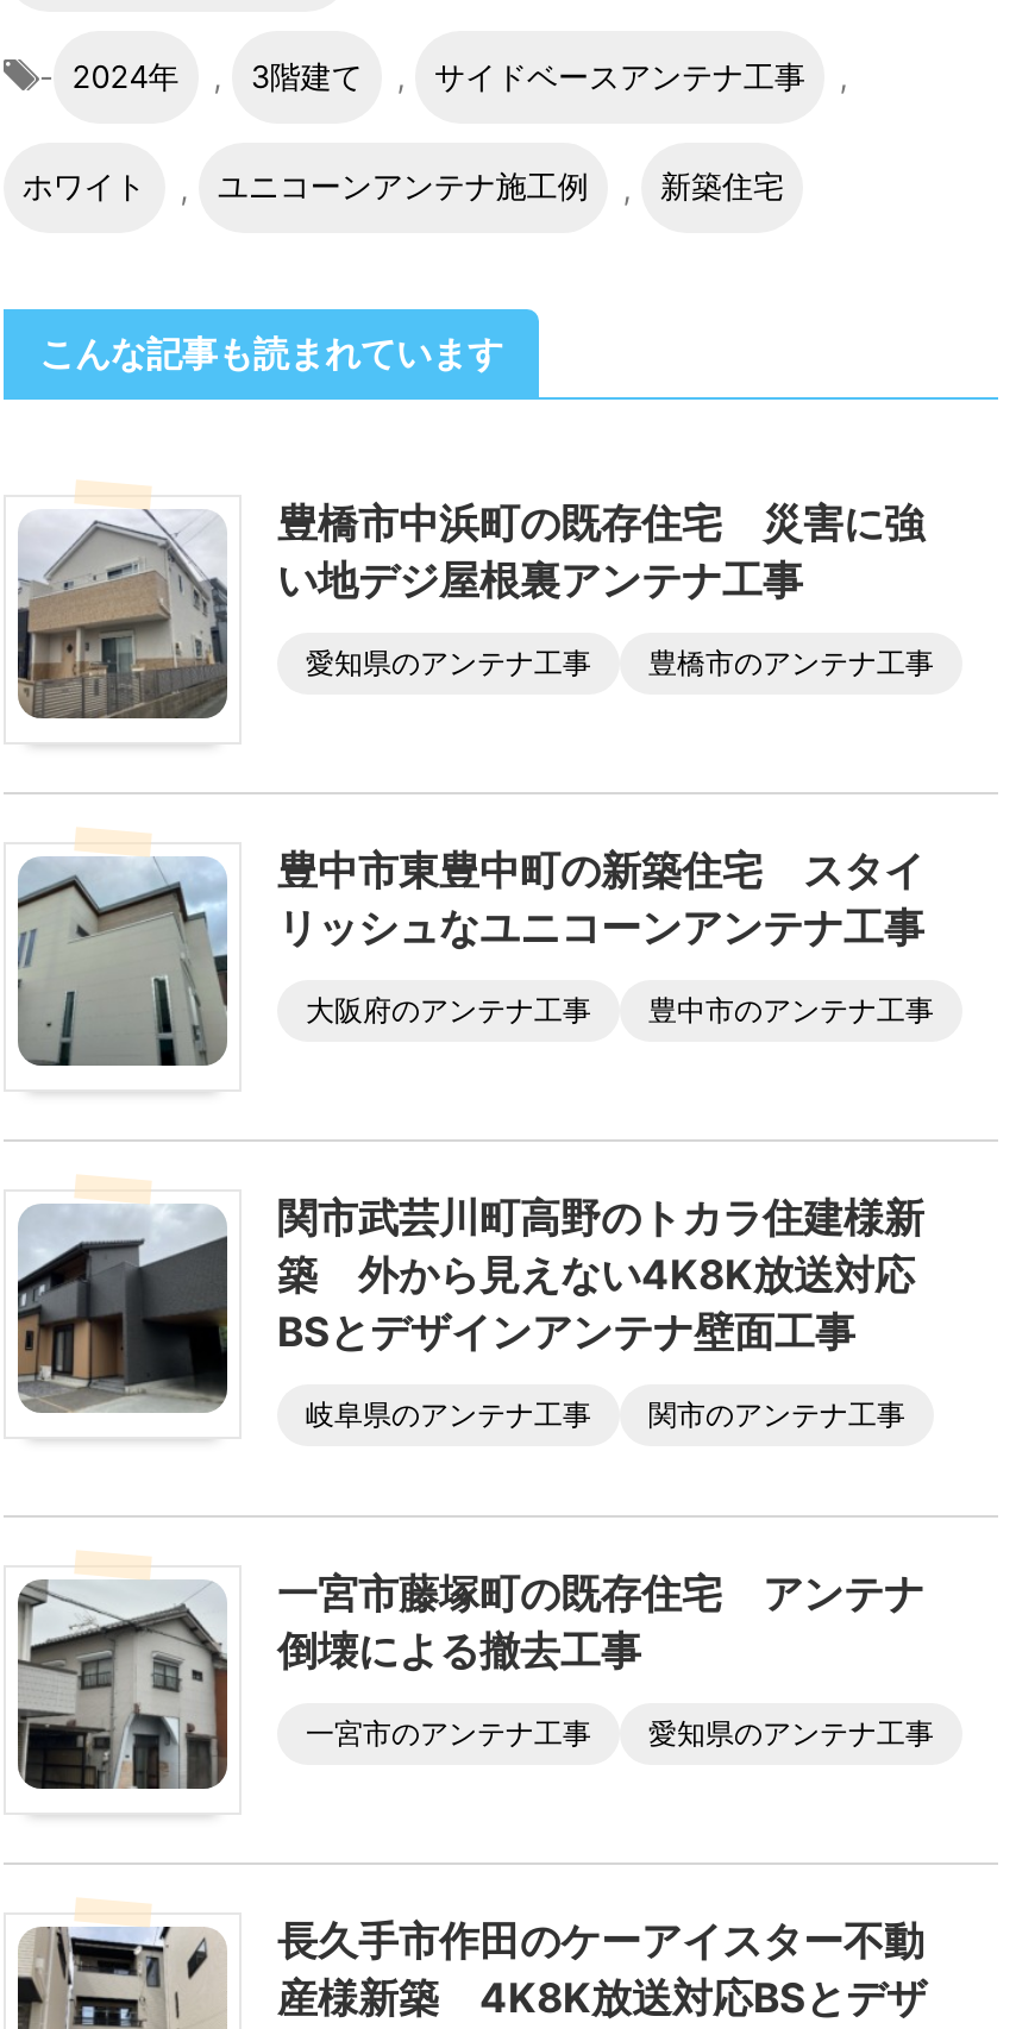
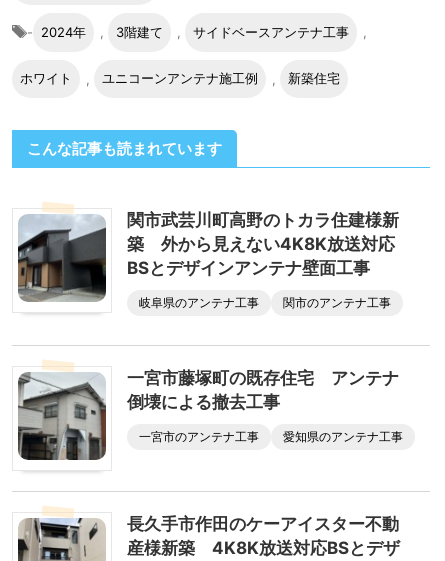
[15,499,934,718] [image] | 豊橋市中浜町の既存住宅 災害に強 | い地デジ屋根裏アンテナ工事 | 愛知県のアンテナ工事 | 豊橋市のアンテナ工事 -> none
[18,830,934,1094] [image] | 豊中市東豊中町の新築住宅 スタイ | リッシュなユニコーンアンテナ工事 | 大阪府のアンテナ工事 | 豊中市のアンテナ工事 -> none

